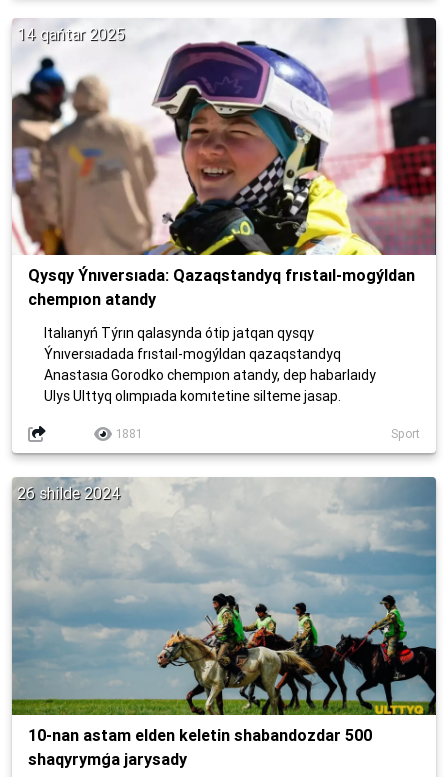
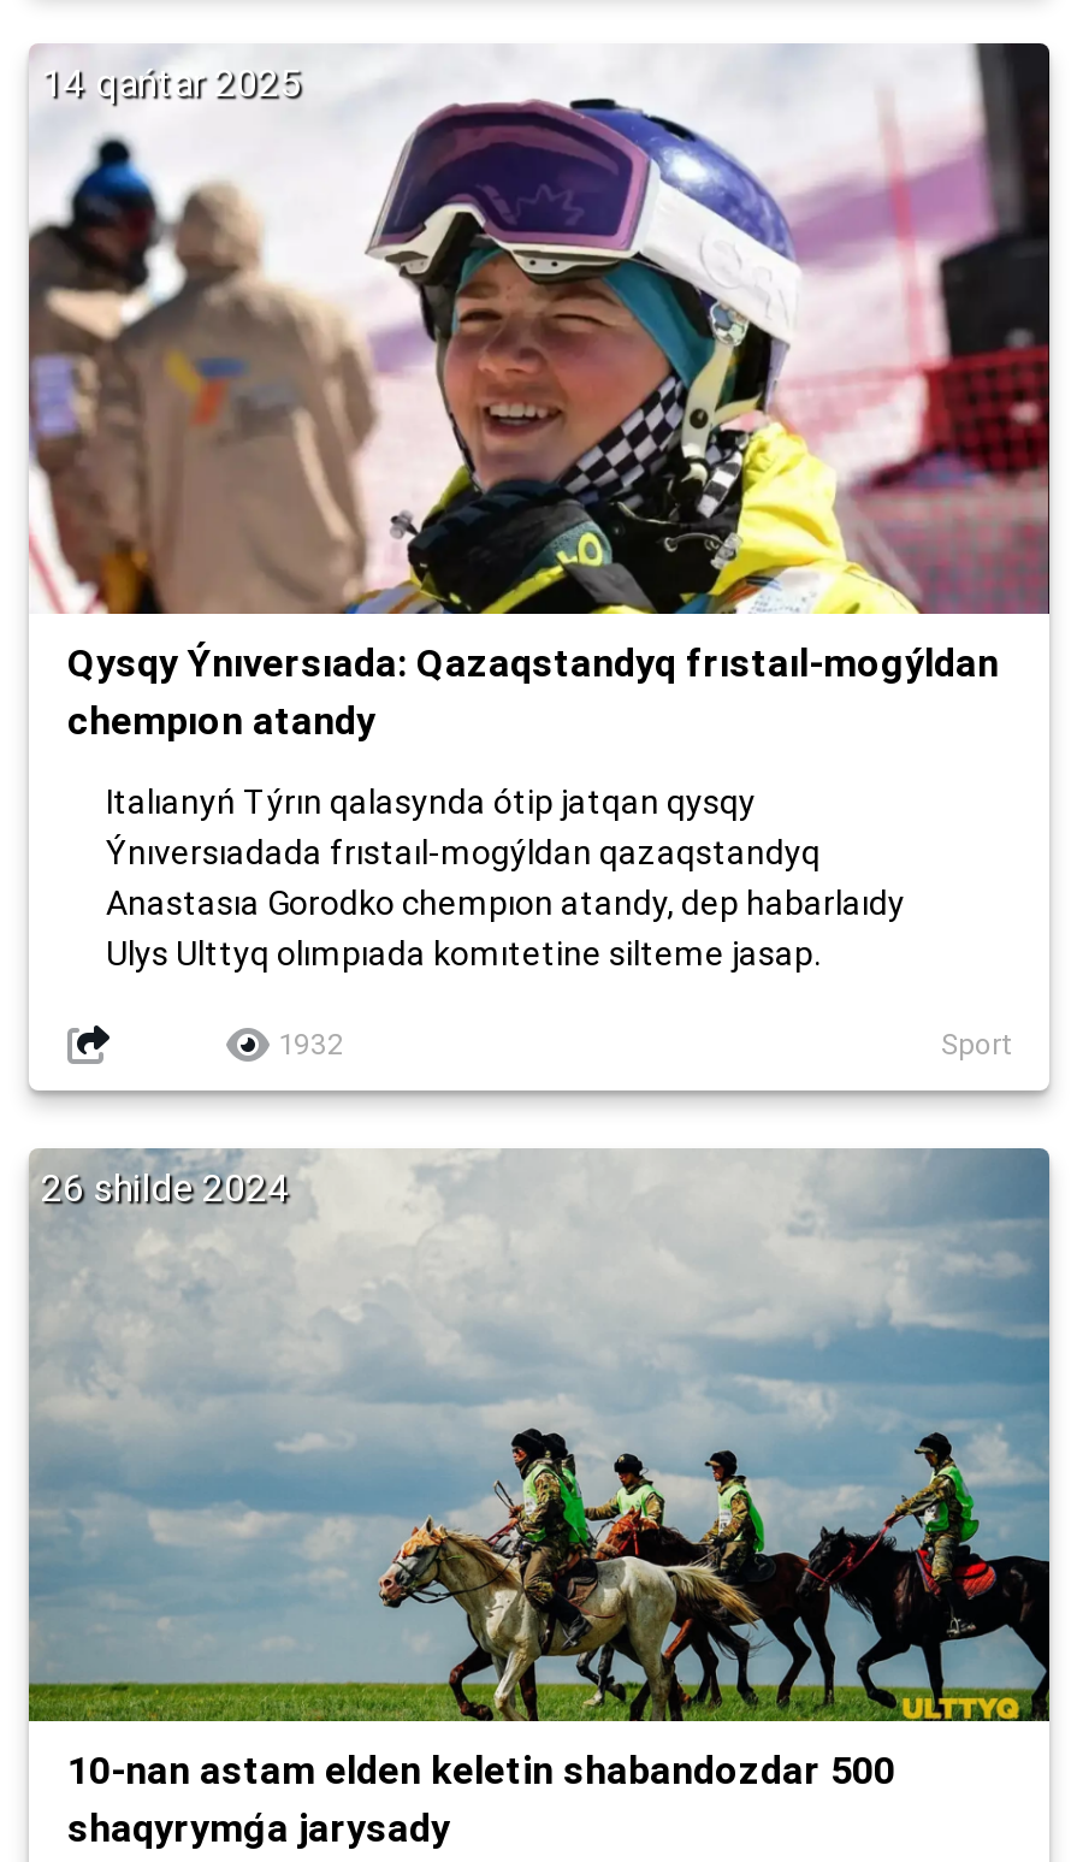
[116,426,142,441] 1881 -> [279,1027,344,1063] 1932

